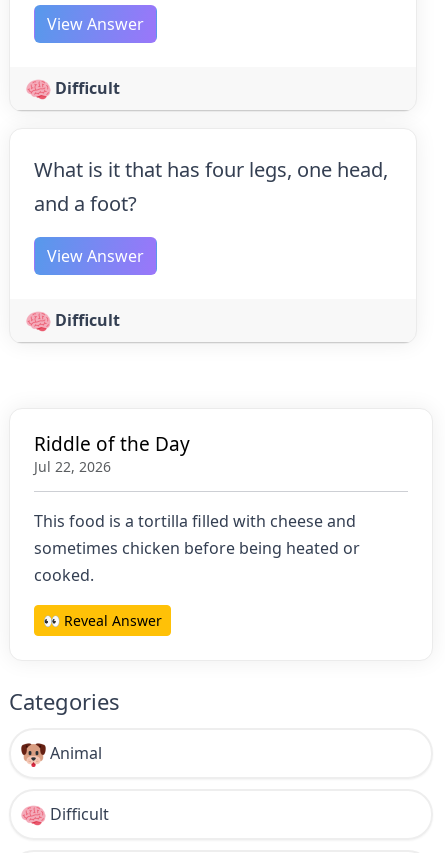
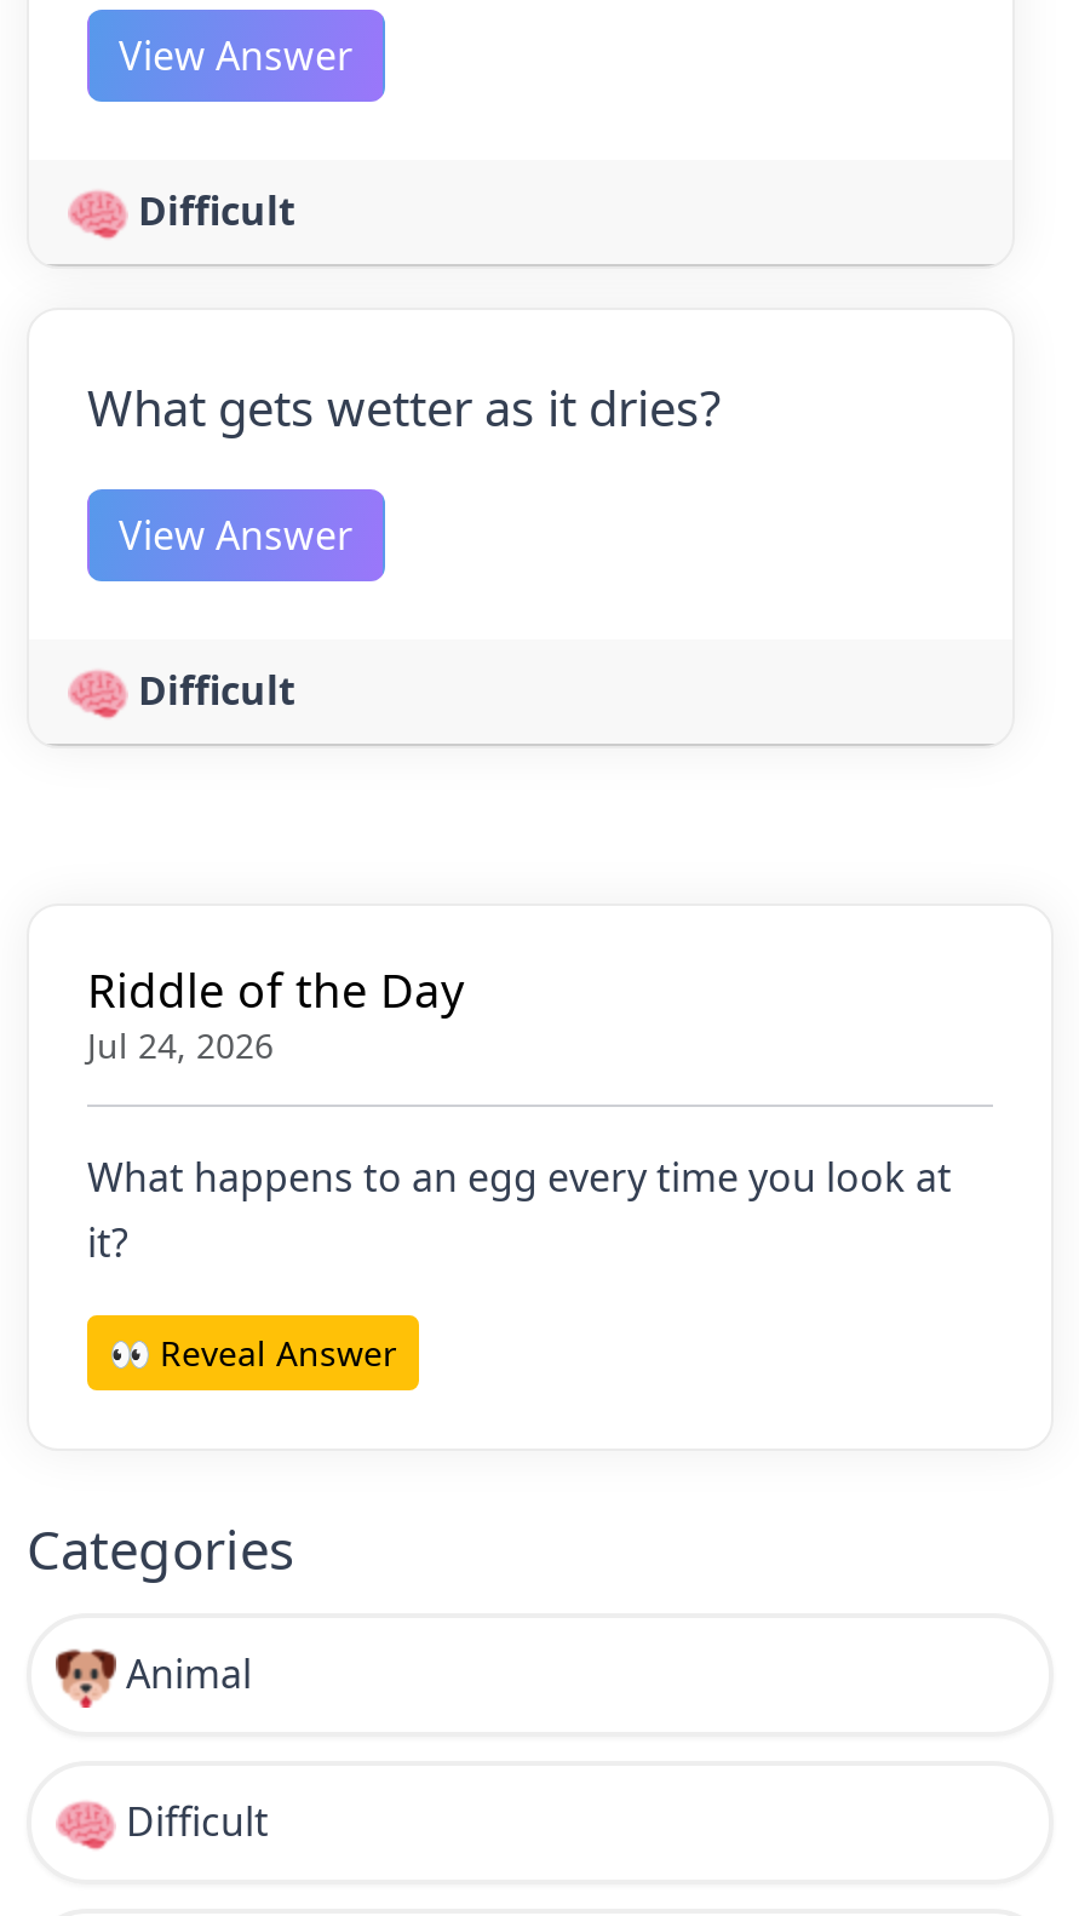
[34,156,388,217] What is it that has four legs, one head, | and a foot? -> [87,376,722,441] What gets wetter as it dries?
[34,457,111,476] Jul 22, 2026 -> [87,1023,274,1069] Jul 24, 2026
[34,510,360,586] This food is a tortilla filled with cheese and | sometimes chicken before being heated or | cooked. -> [87,1151,952,1270] What happens to an egg every time you look at | it?

